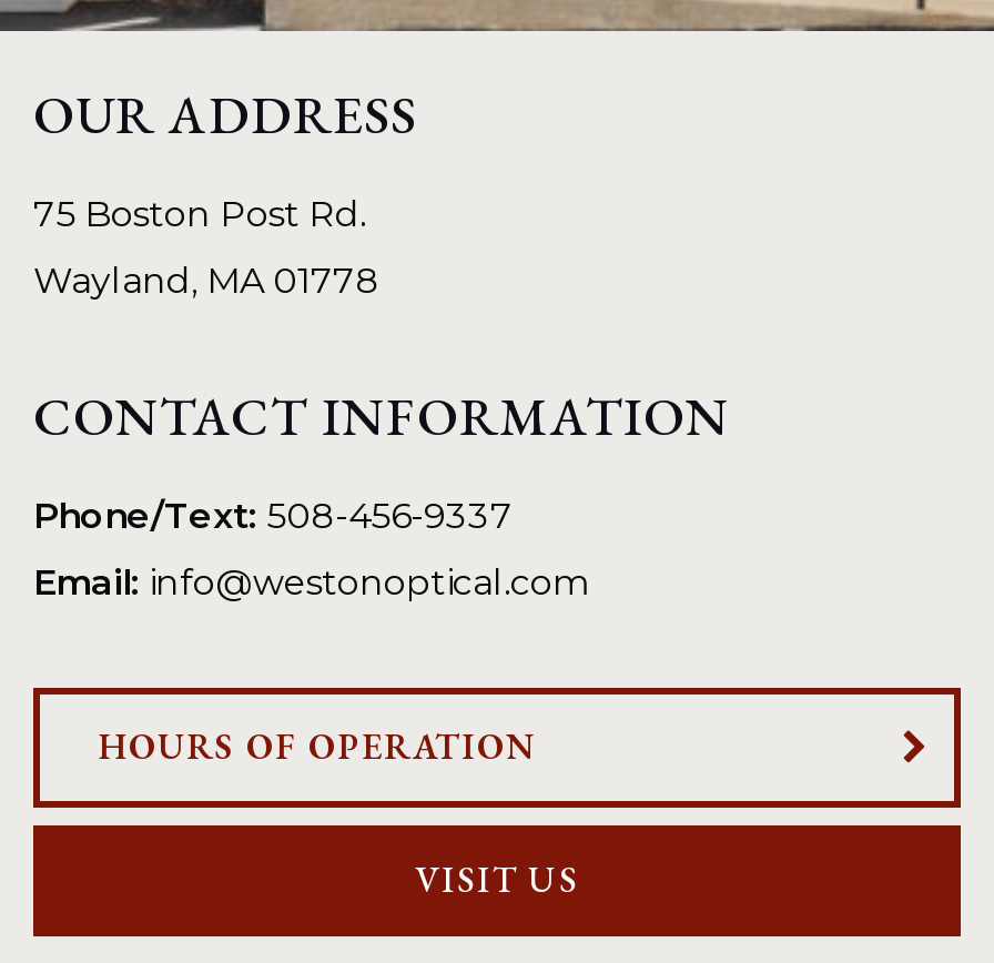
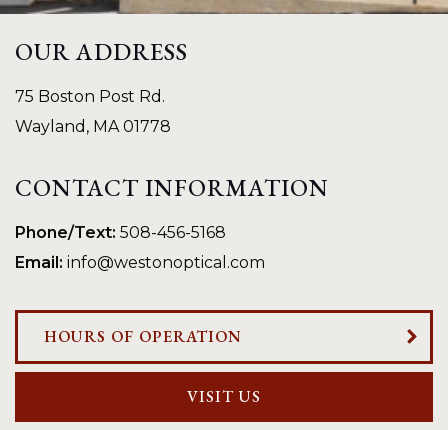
[33,496,513,538] Phone/Text: 508-456-9337 -> [15,223,226,242] Phone/Text: 508-456-5168

